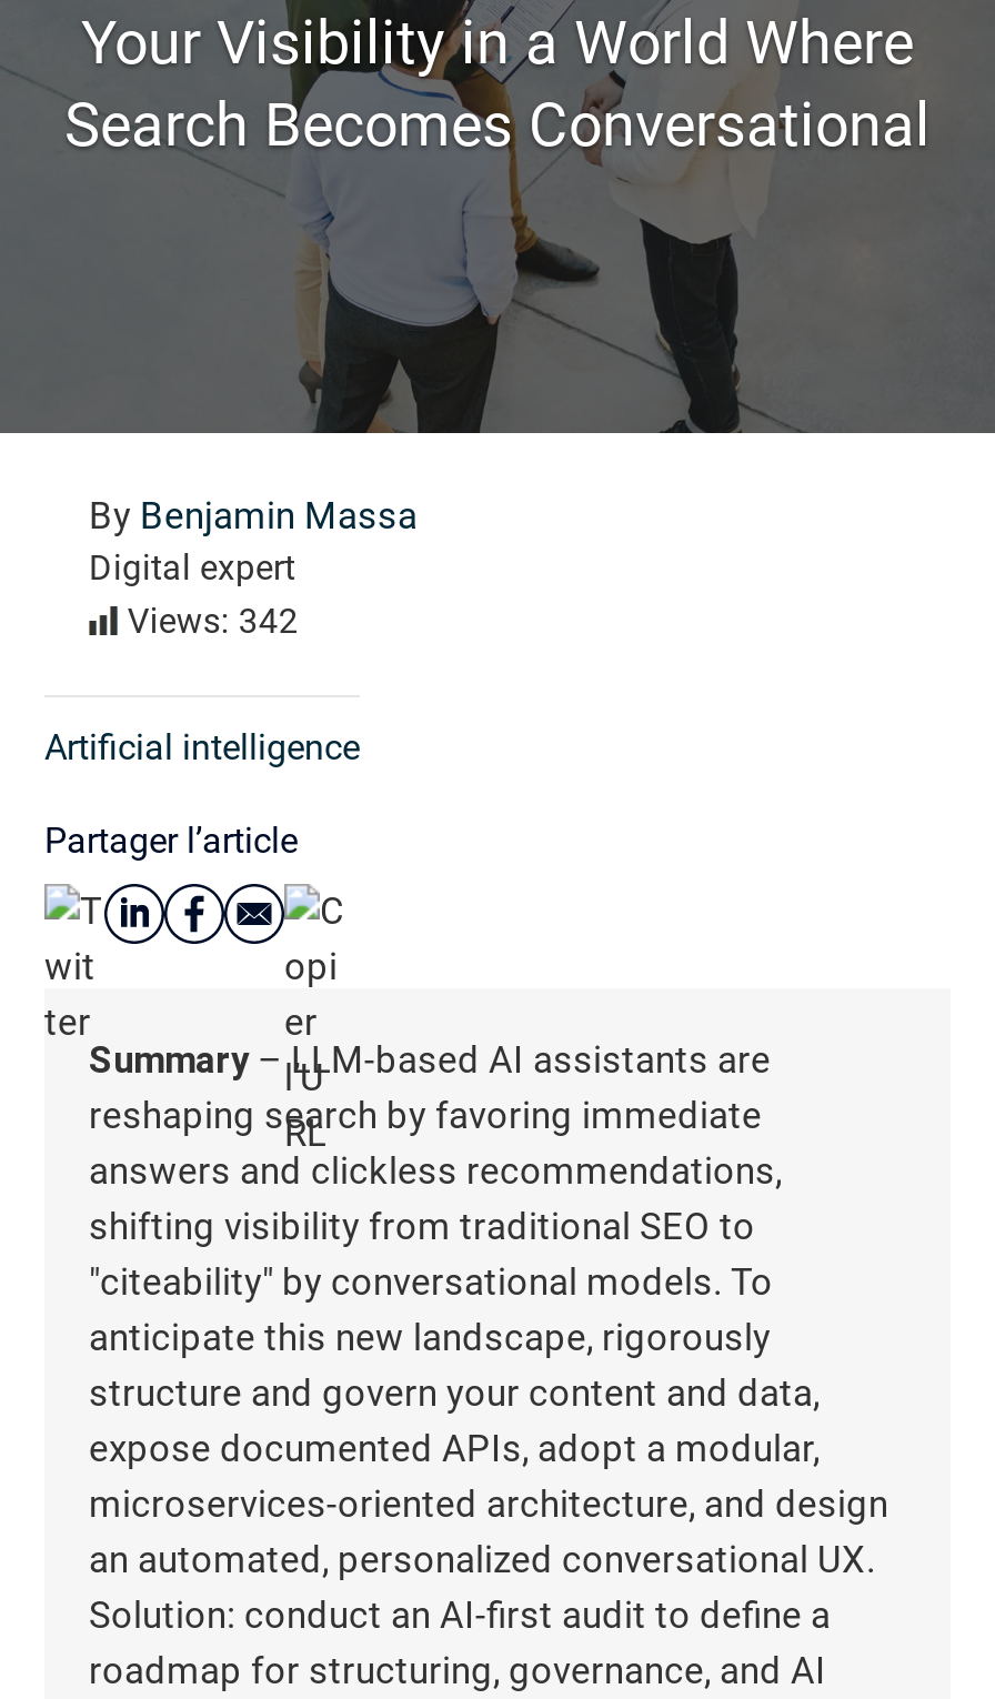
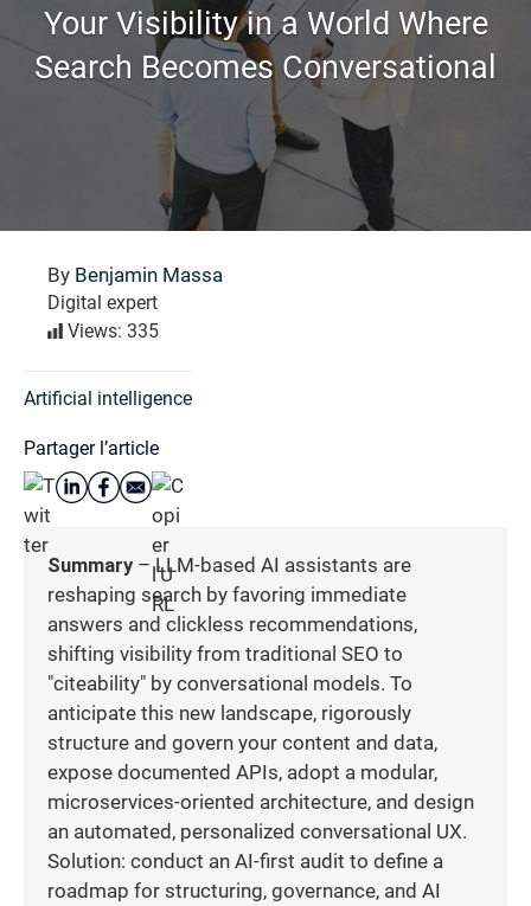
[119,602,298,642] Views: 342 -> [63,321,159,342] Views: 335

